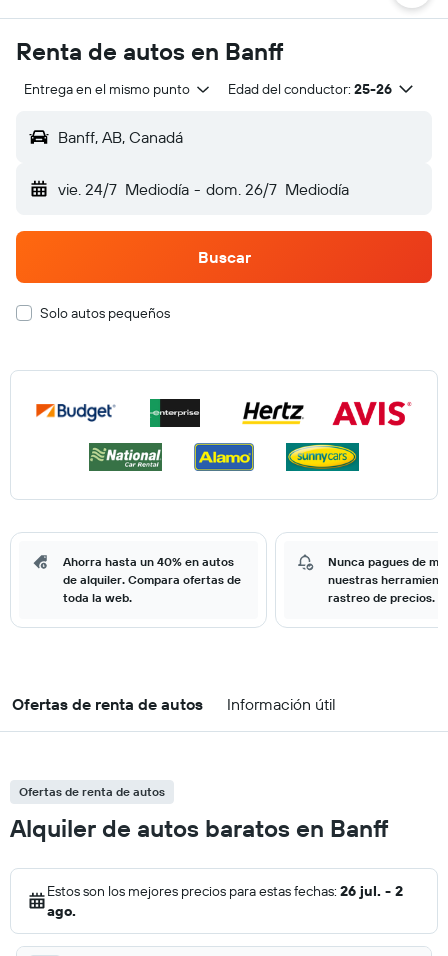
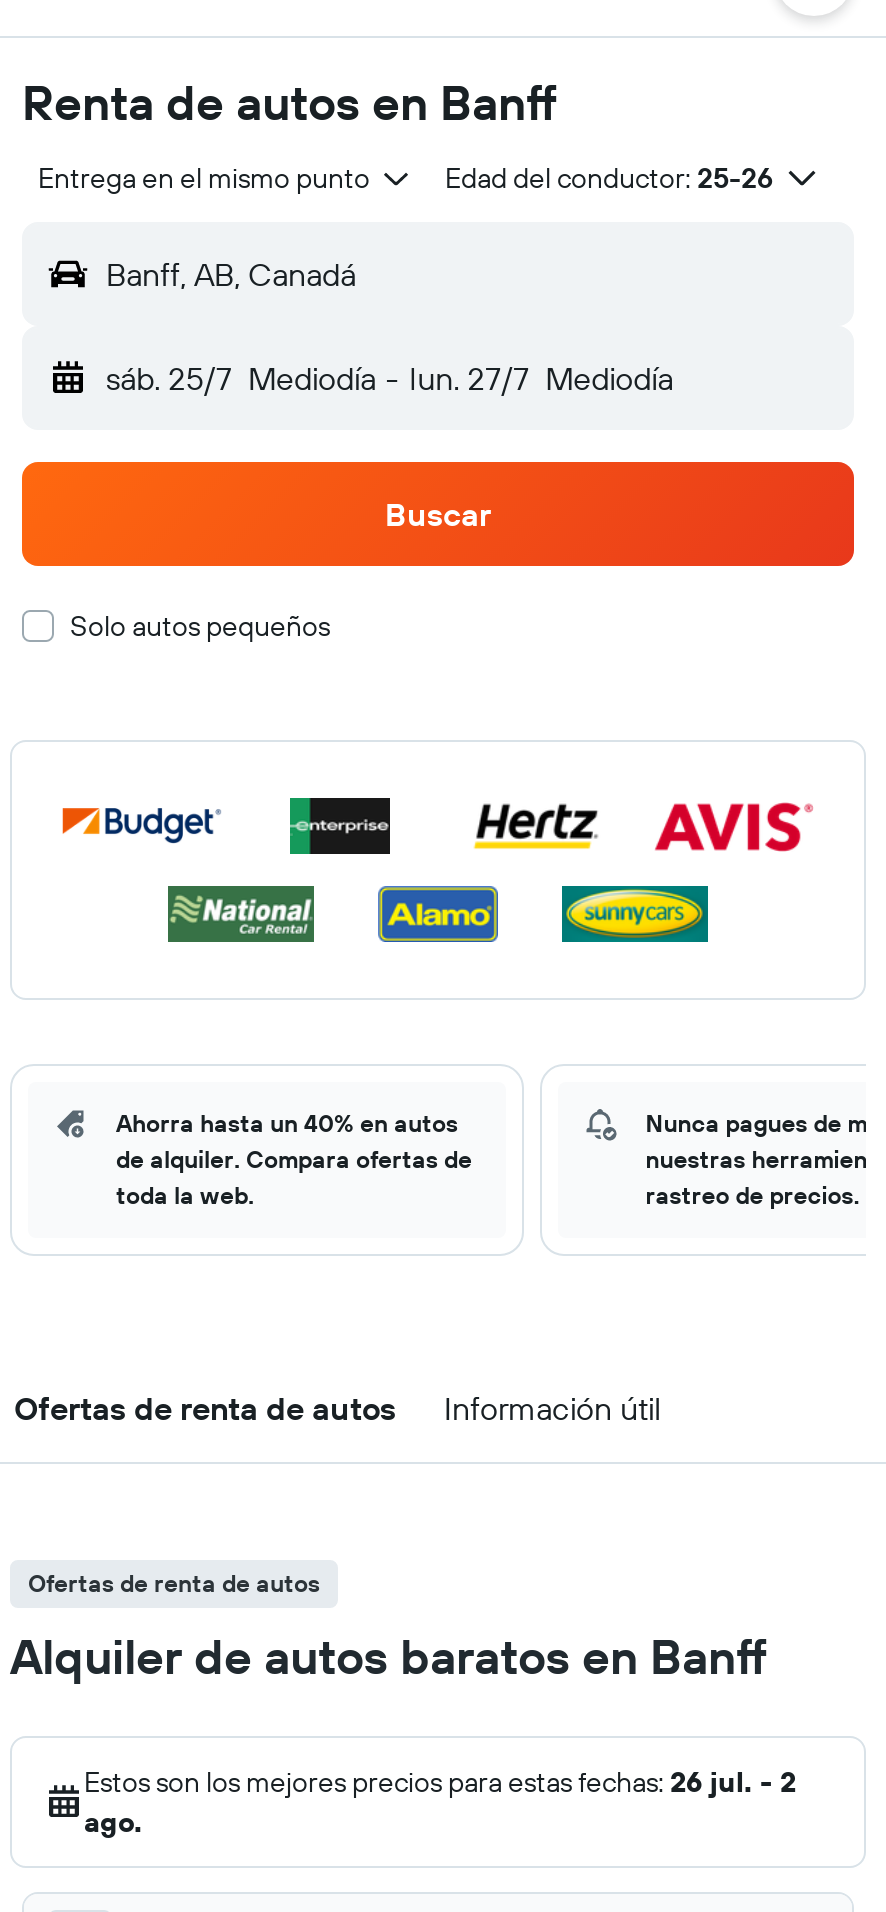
[58,179,349,199] vie. 24/7 Mediodía - dom. 26/7 Mediodía -> [106,358,673,398] sáb. 25/7 Mediodía - lun. 27/7 Mediodía

